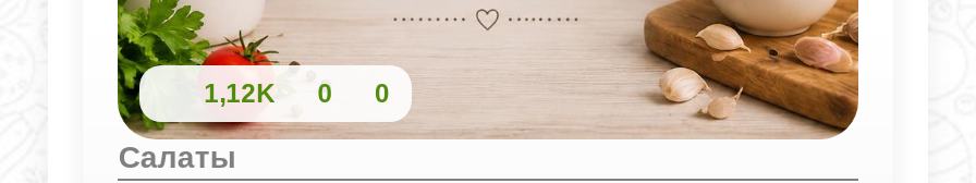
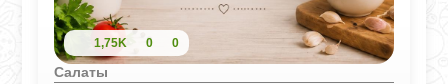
[204,78,390,109] 1,12K 0 0 -> [94,36,179,50] 1,75K 0 0

